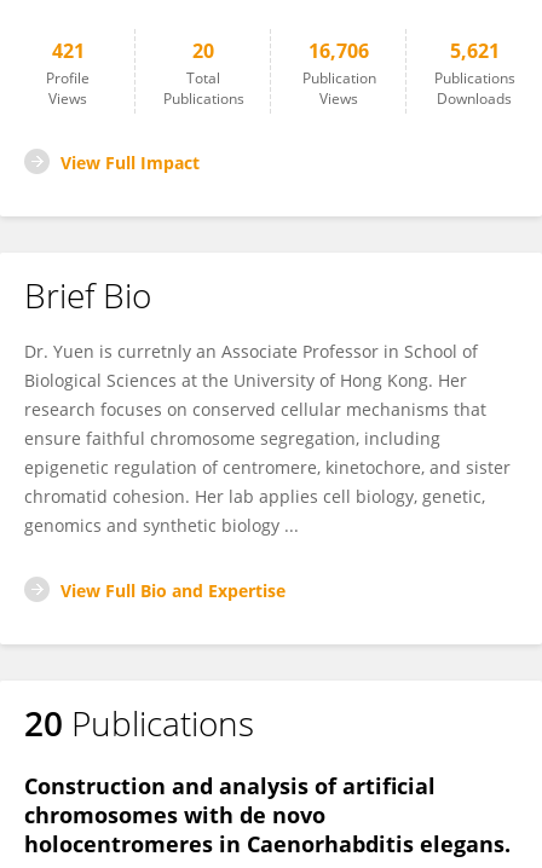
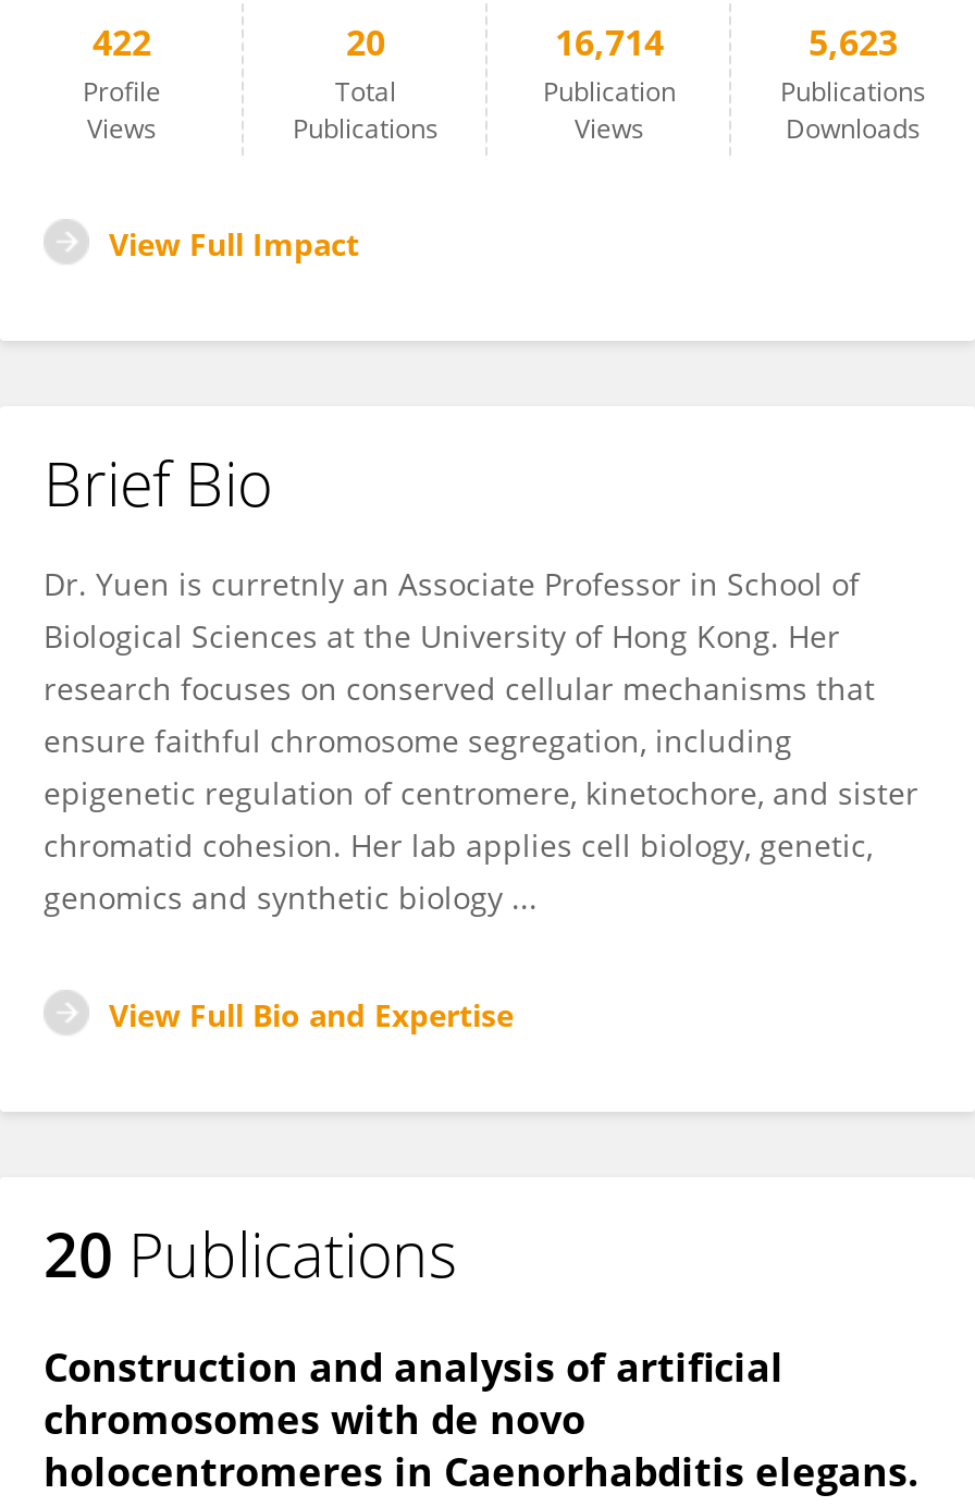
[51,37,84,64] 421 -> [92,19,151,66] 422
[309,37,369,64] 16,706 -> [555,19,664,66] 16,714
[449,37,499,64] 5,621 -> [809,19,898,66] 5,623

